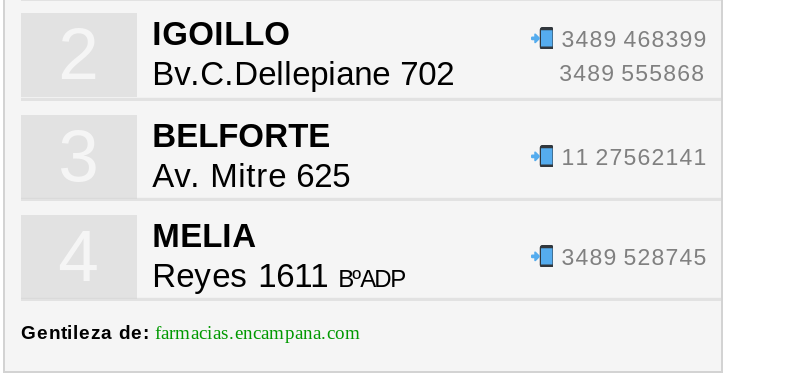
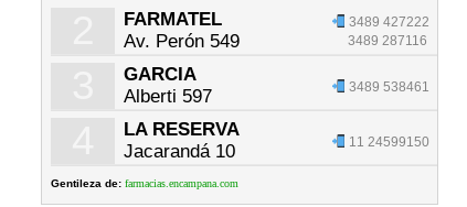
[152,16,454,94] IGOILLO | Bv.C.Dellepiane 702 -> [123,9,239,52] FARMATEL | Av. Perón 549
[556,26,708,86] 3489 468399 | 3489 555868 -> [346,14,430,47] 3489 427222 | 3489 287116
[152,116,708,194] BELFORTE | Av. Mitre 625 | 11 27562141 -> [123,64,430,107] GARCIA | Alberti 597 | 3489 538461
[152,217,708,295] MELIA | Reyes 1611 Bº ADP | 3489 528745 -> [123,119,430,162] LA RESERVA | Jacarandá 10 | 11 24599150

